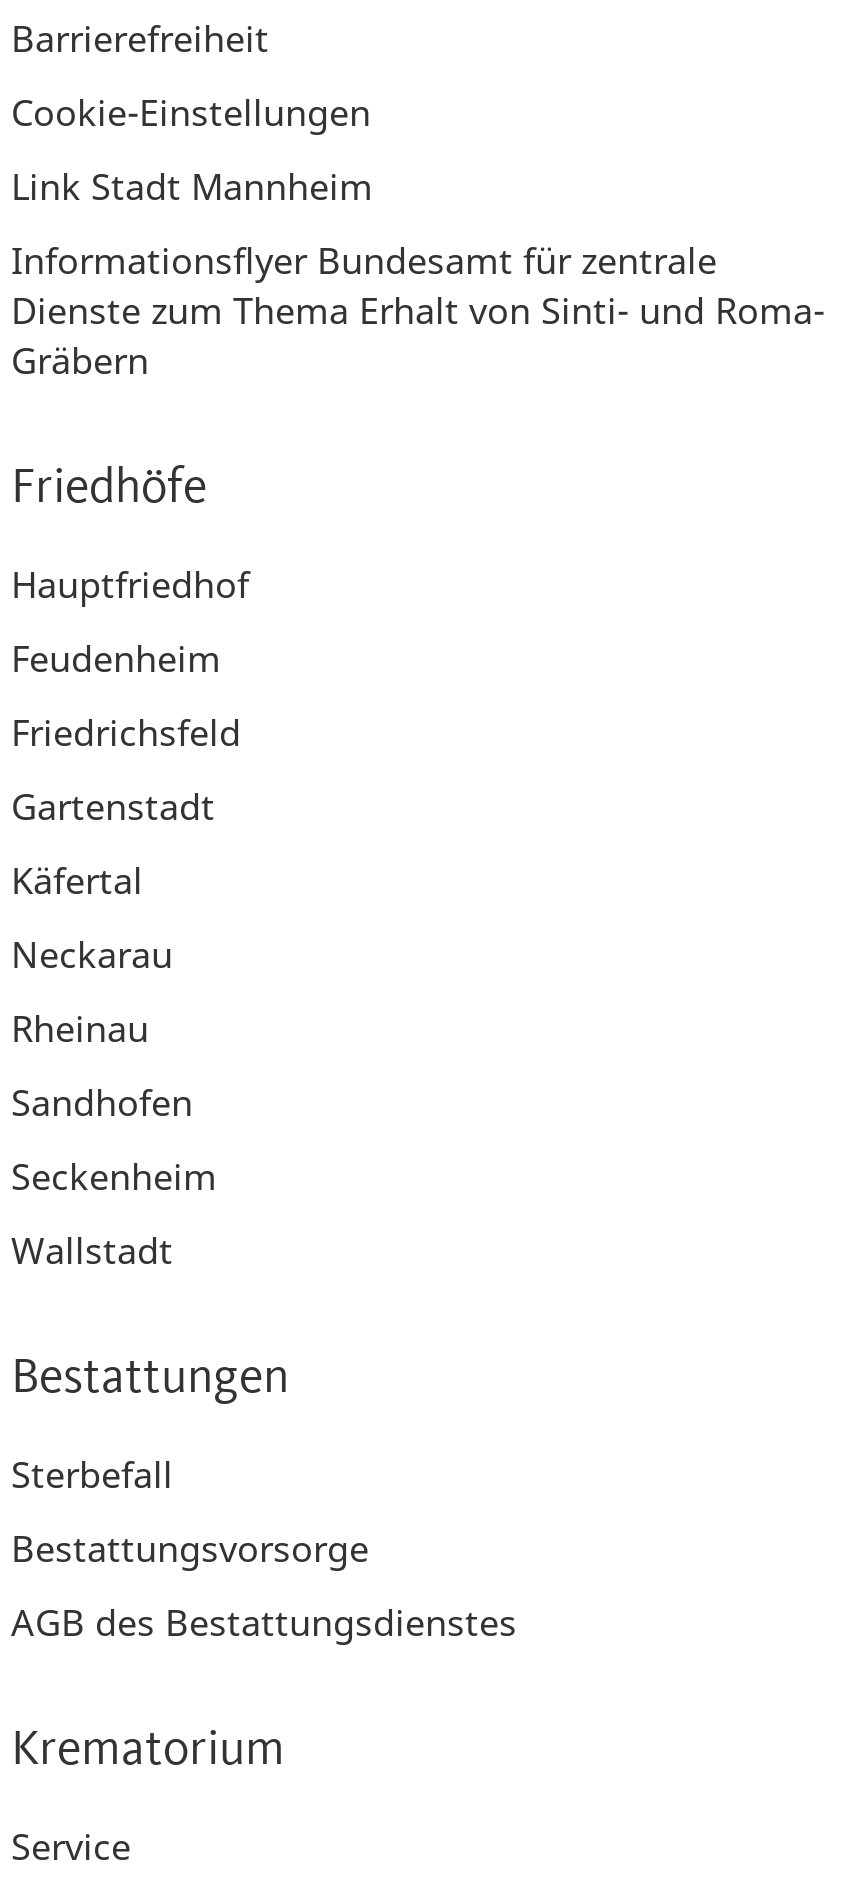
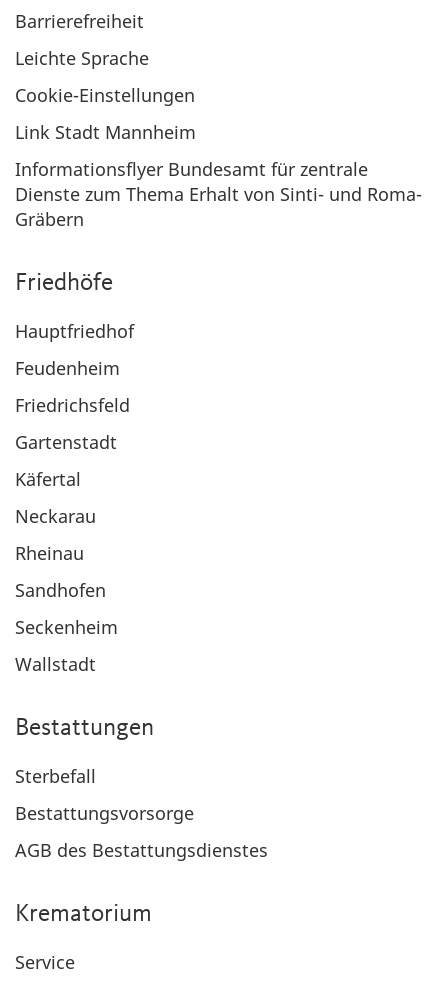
none -> [15,46,149,70] Leichte Sprache

